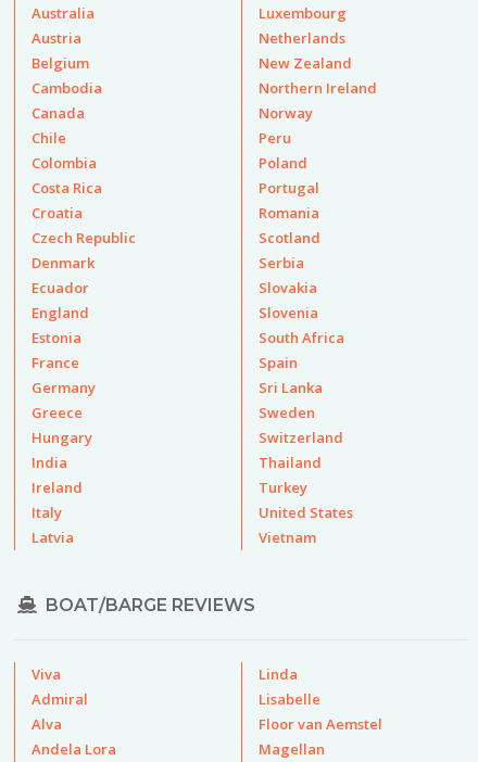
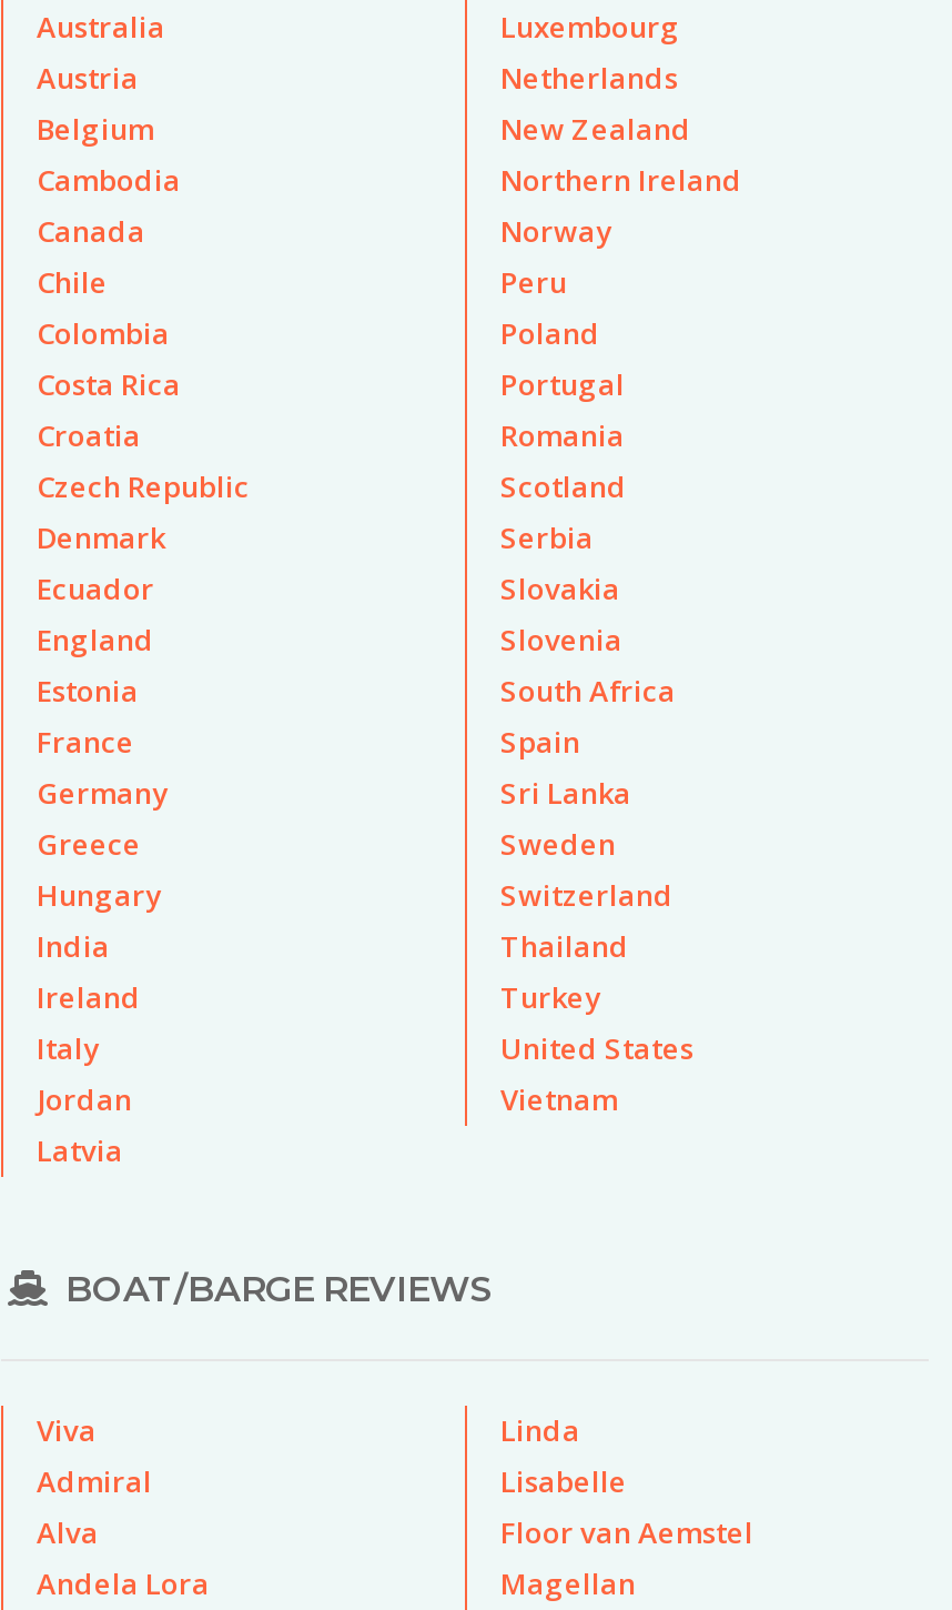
none -> [37,1079,132,1119] Jordan

